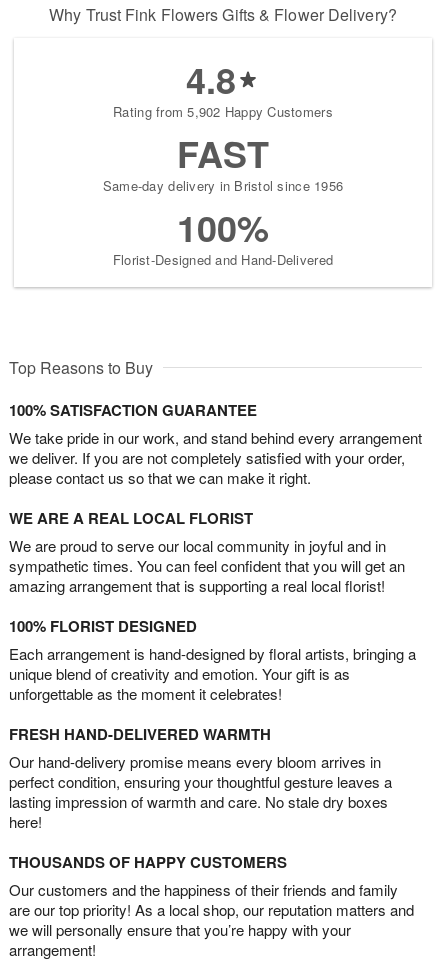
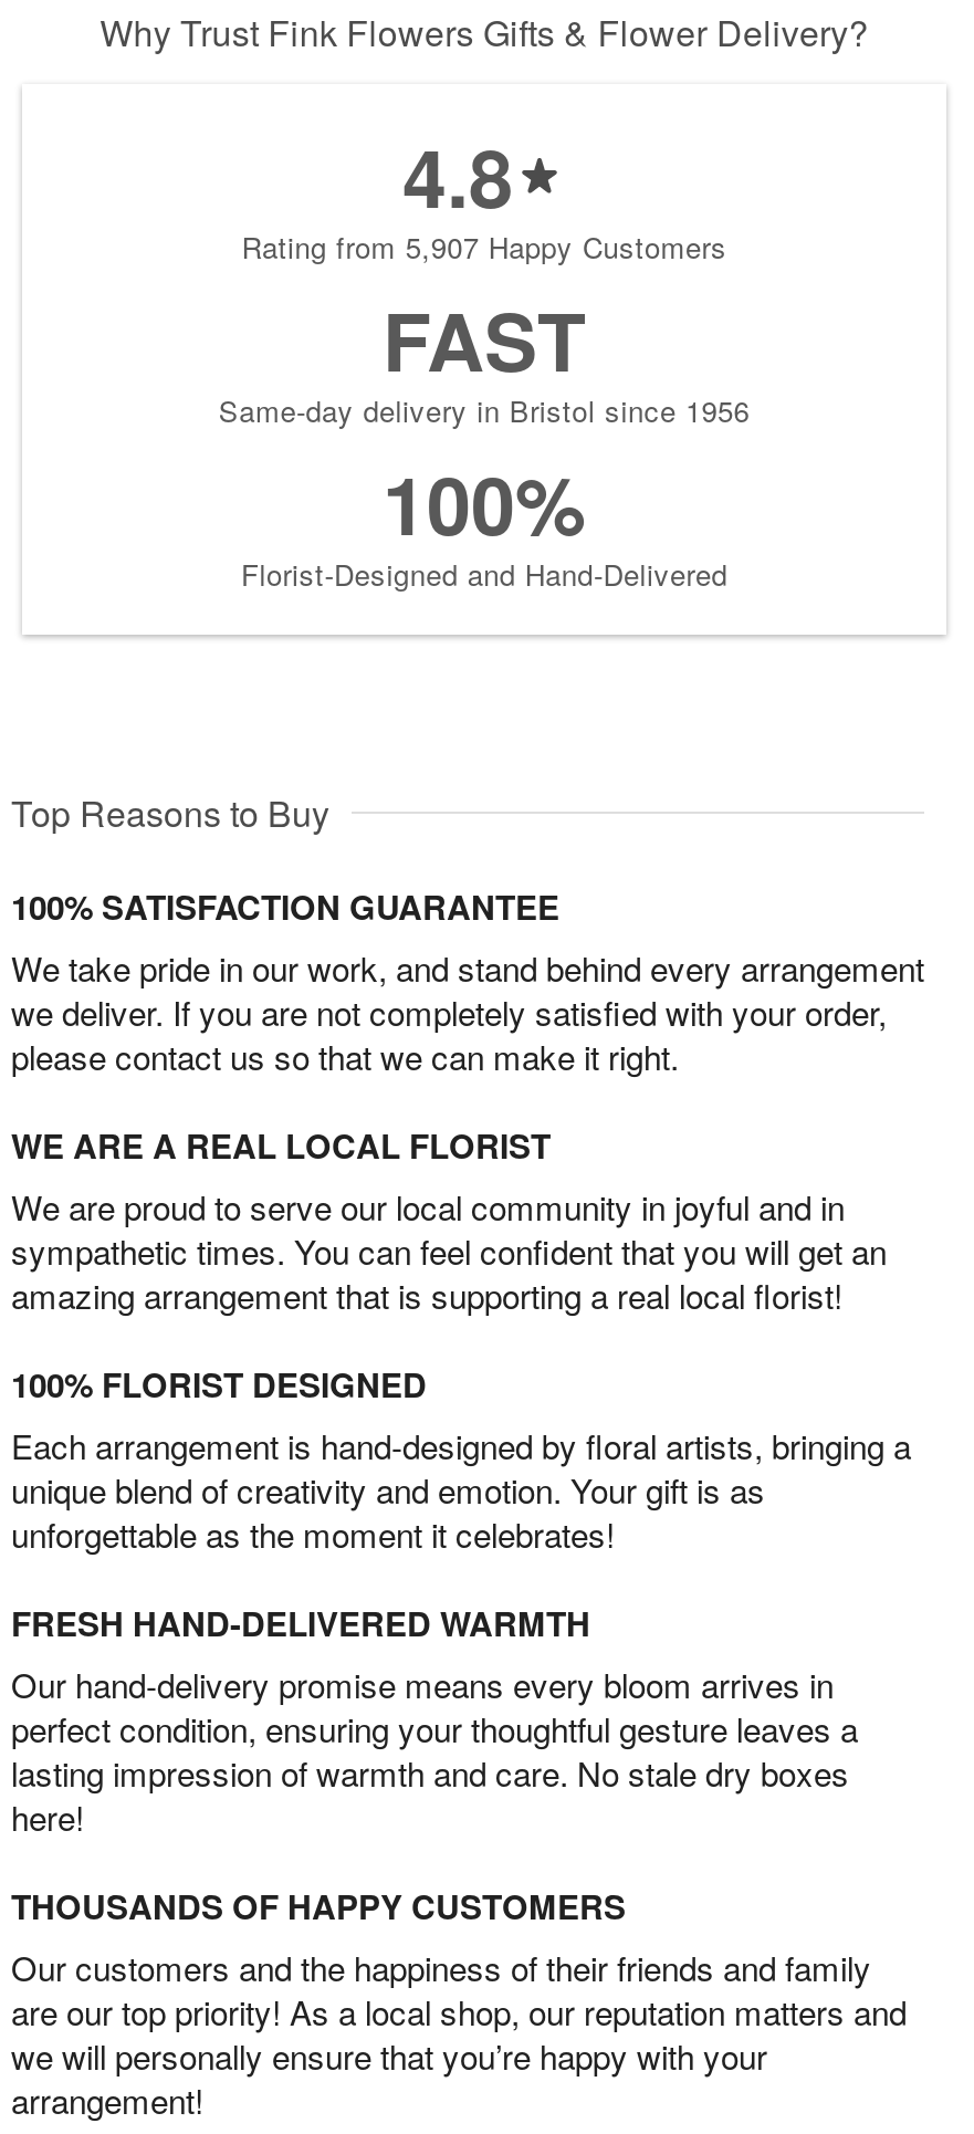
[113,102,333,121] Rating from 5,902 Happy Customers -> [241,226,727,268] Rating from 5,907 Happy Customers

